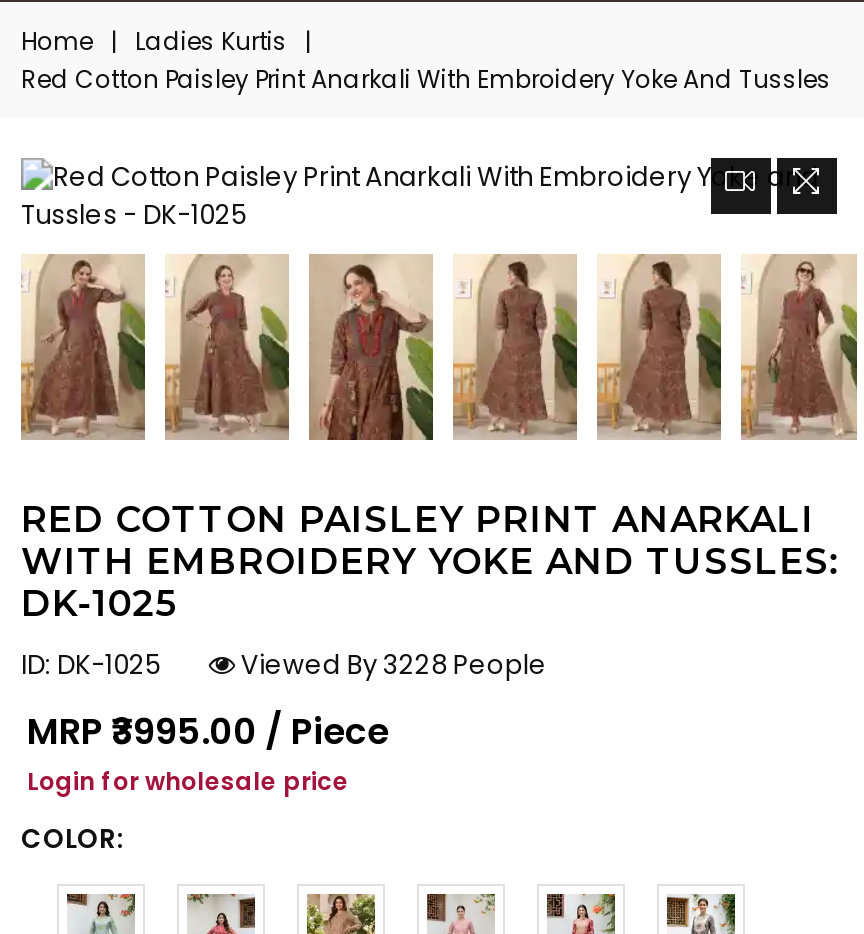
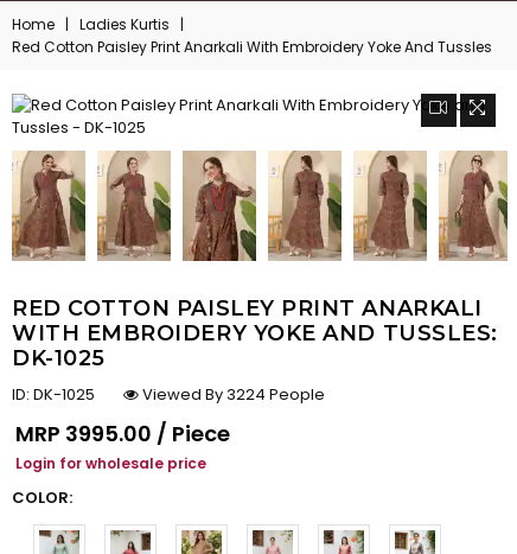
[235,646,547,684] Viewed By 3228 People -> [139,383,325,406] Viewed By 3224 People

